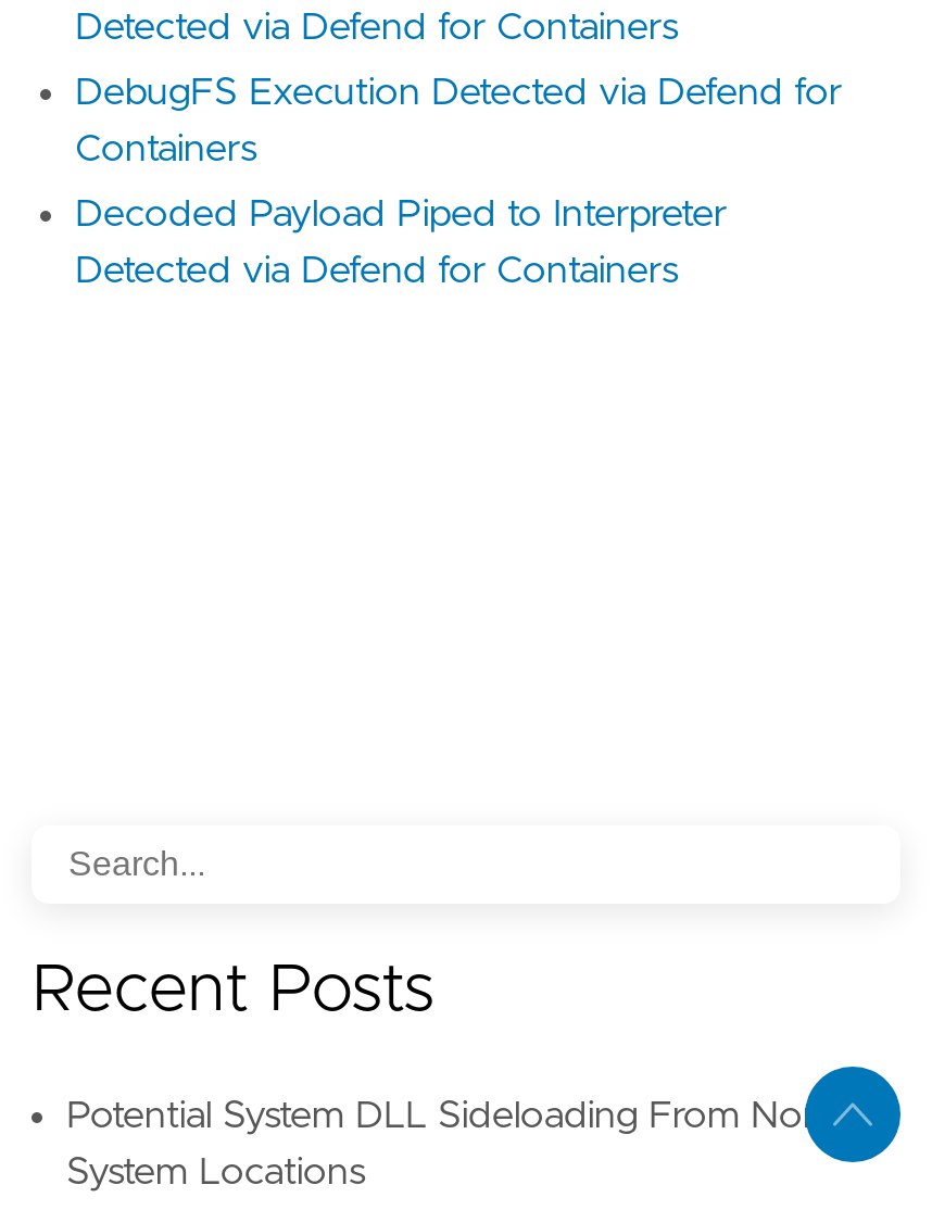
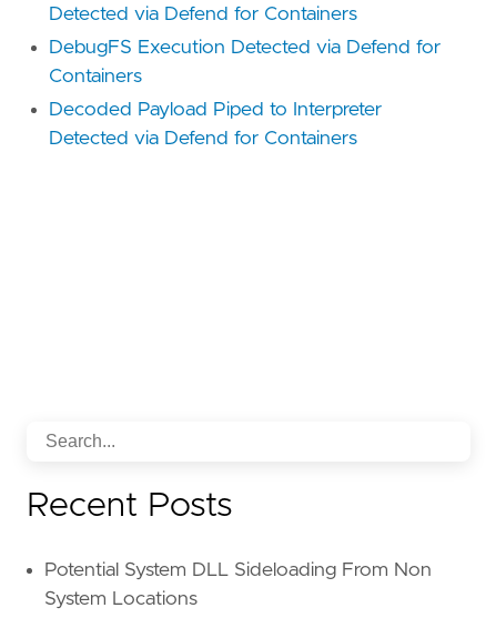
[807,1064,903,1164] [image] -> none

